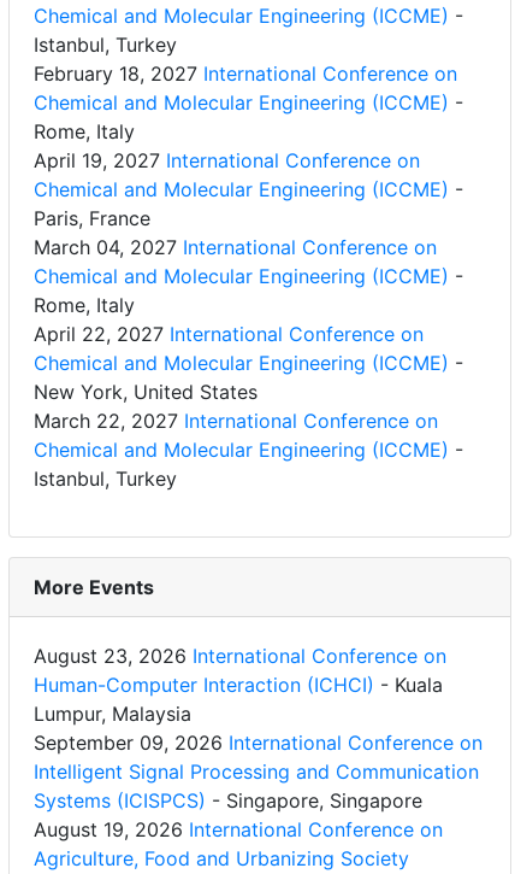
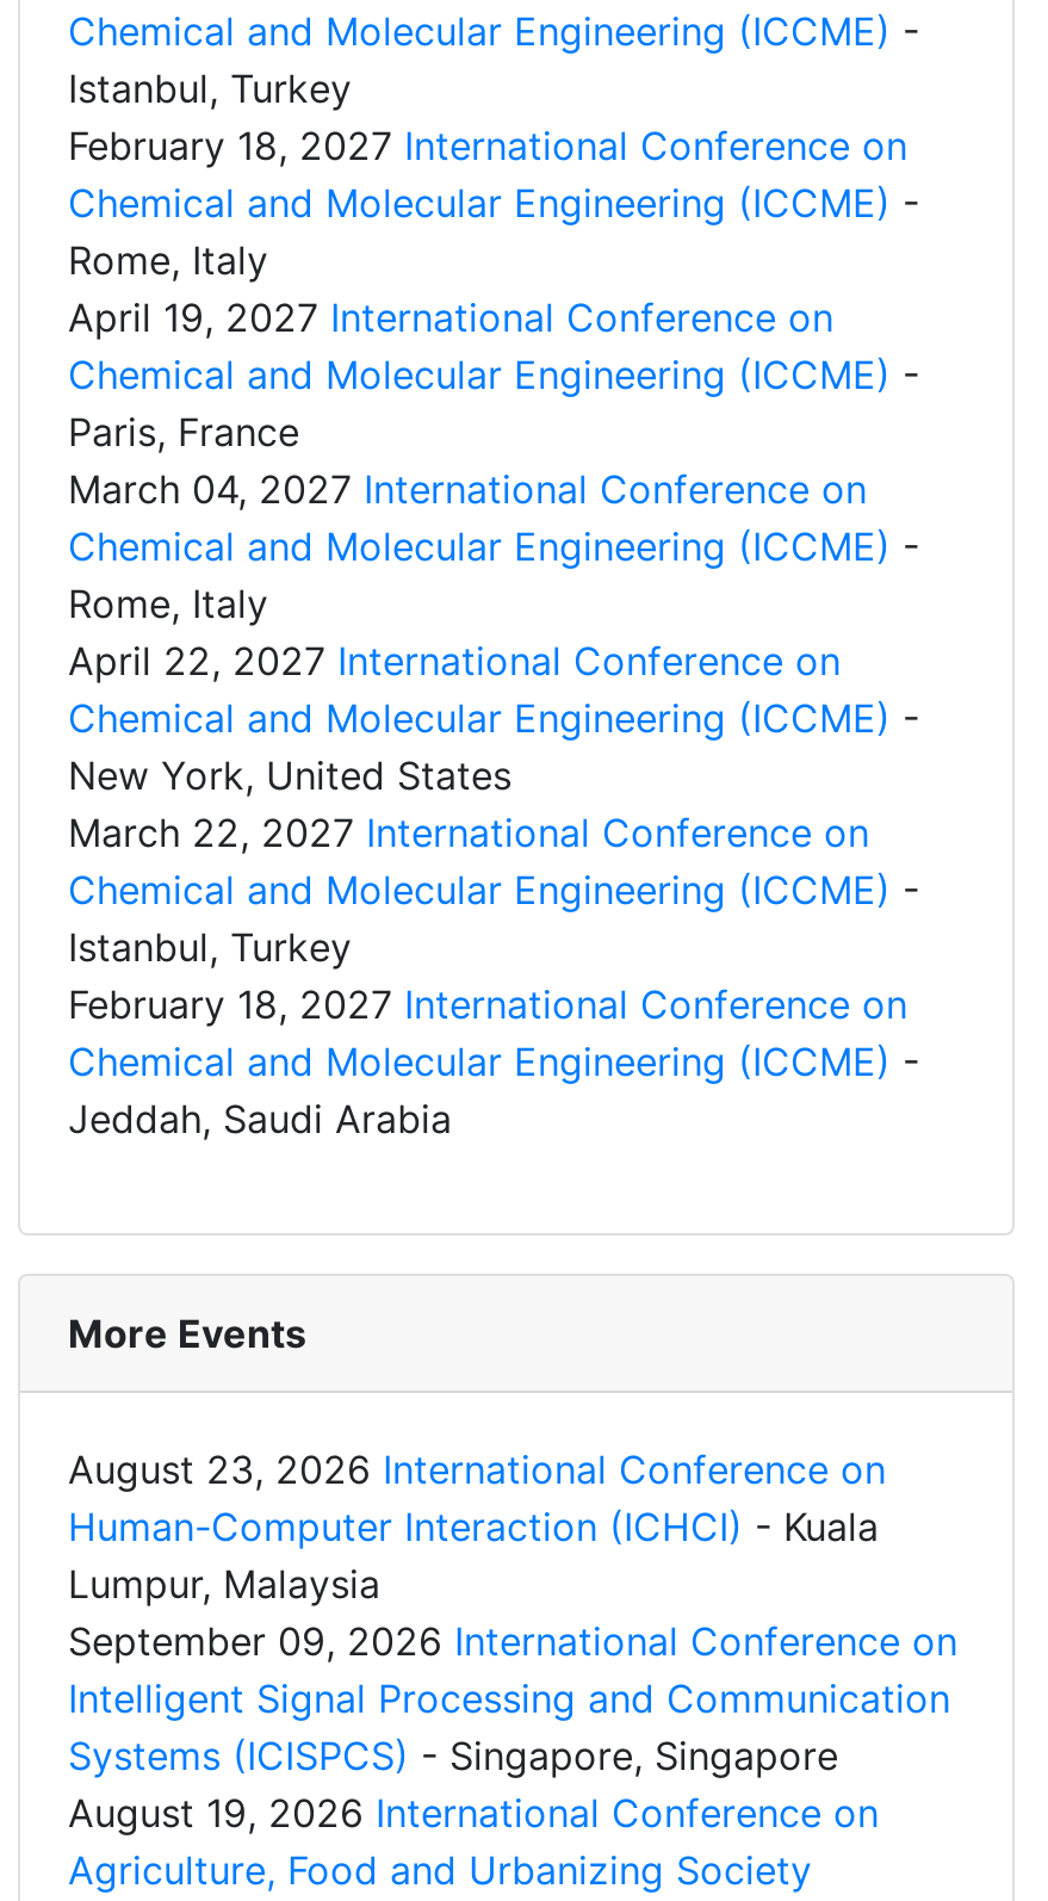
none -> [68,980,919,1143] February 18, 2027 International Conference on | Chemical and Molecular Engineering (ICCME) - | Jeddah, Saudi Arabia

